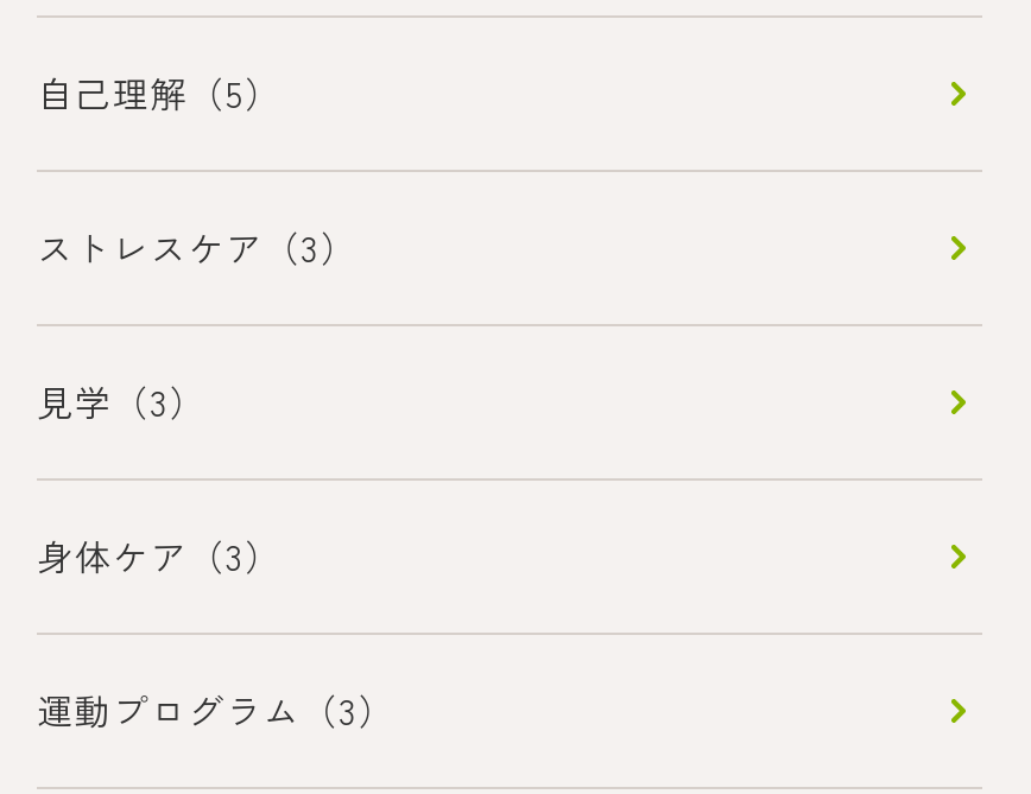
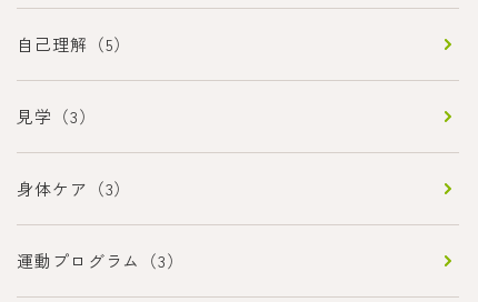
[37,222,358,272] ストレスケア（3） -> none

